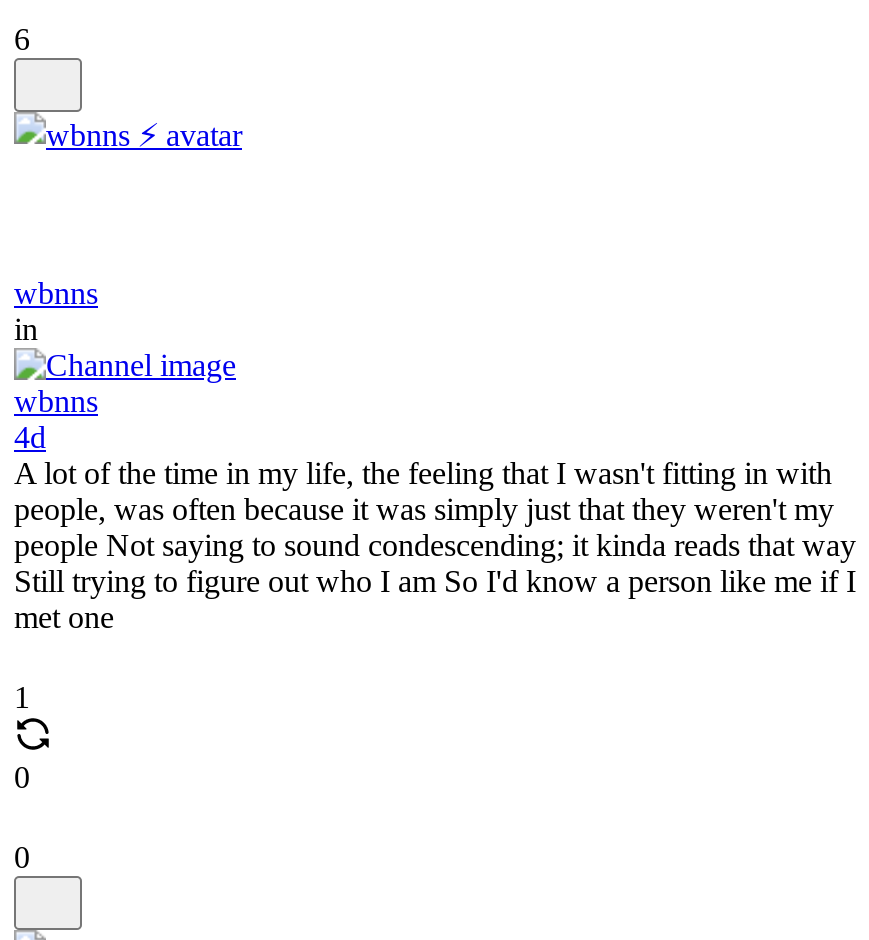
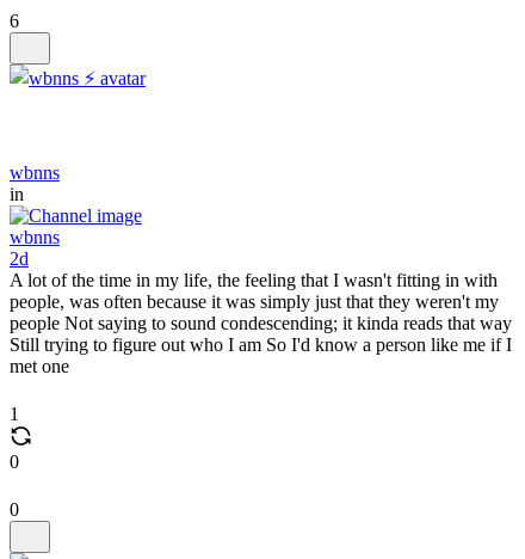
[14,420,46,454] 4d -> [10,248,29,269] 2d

